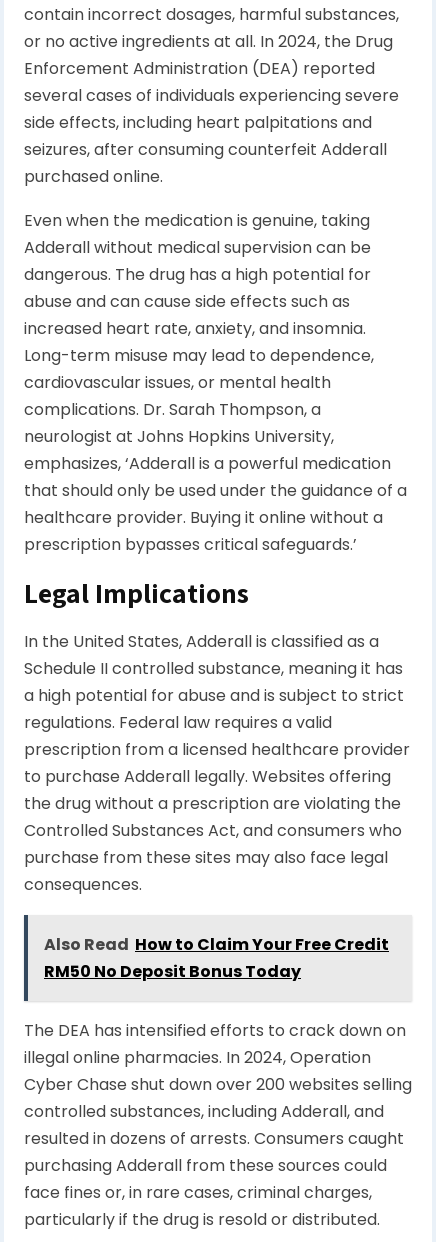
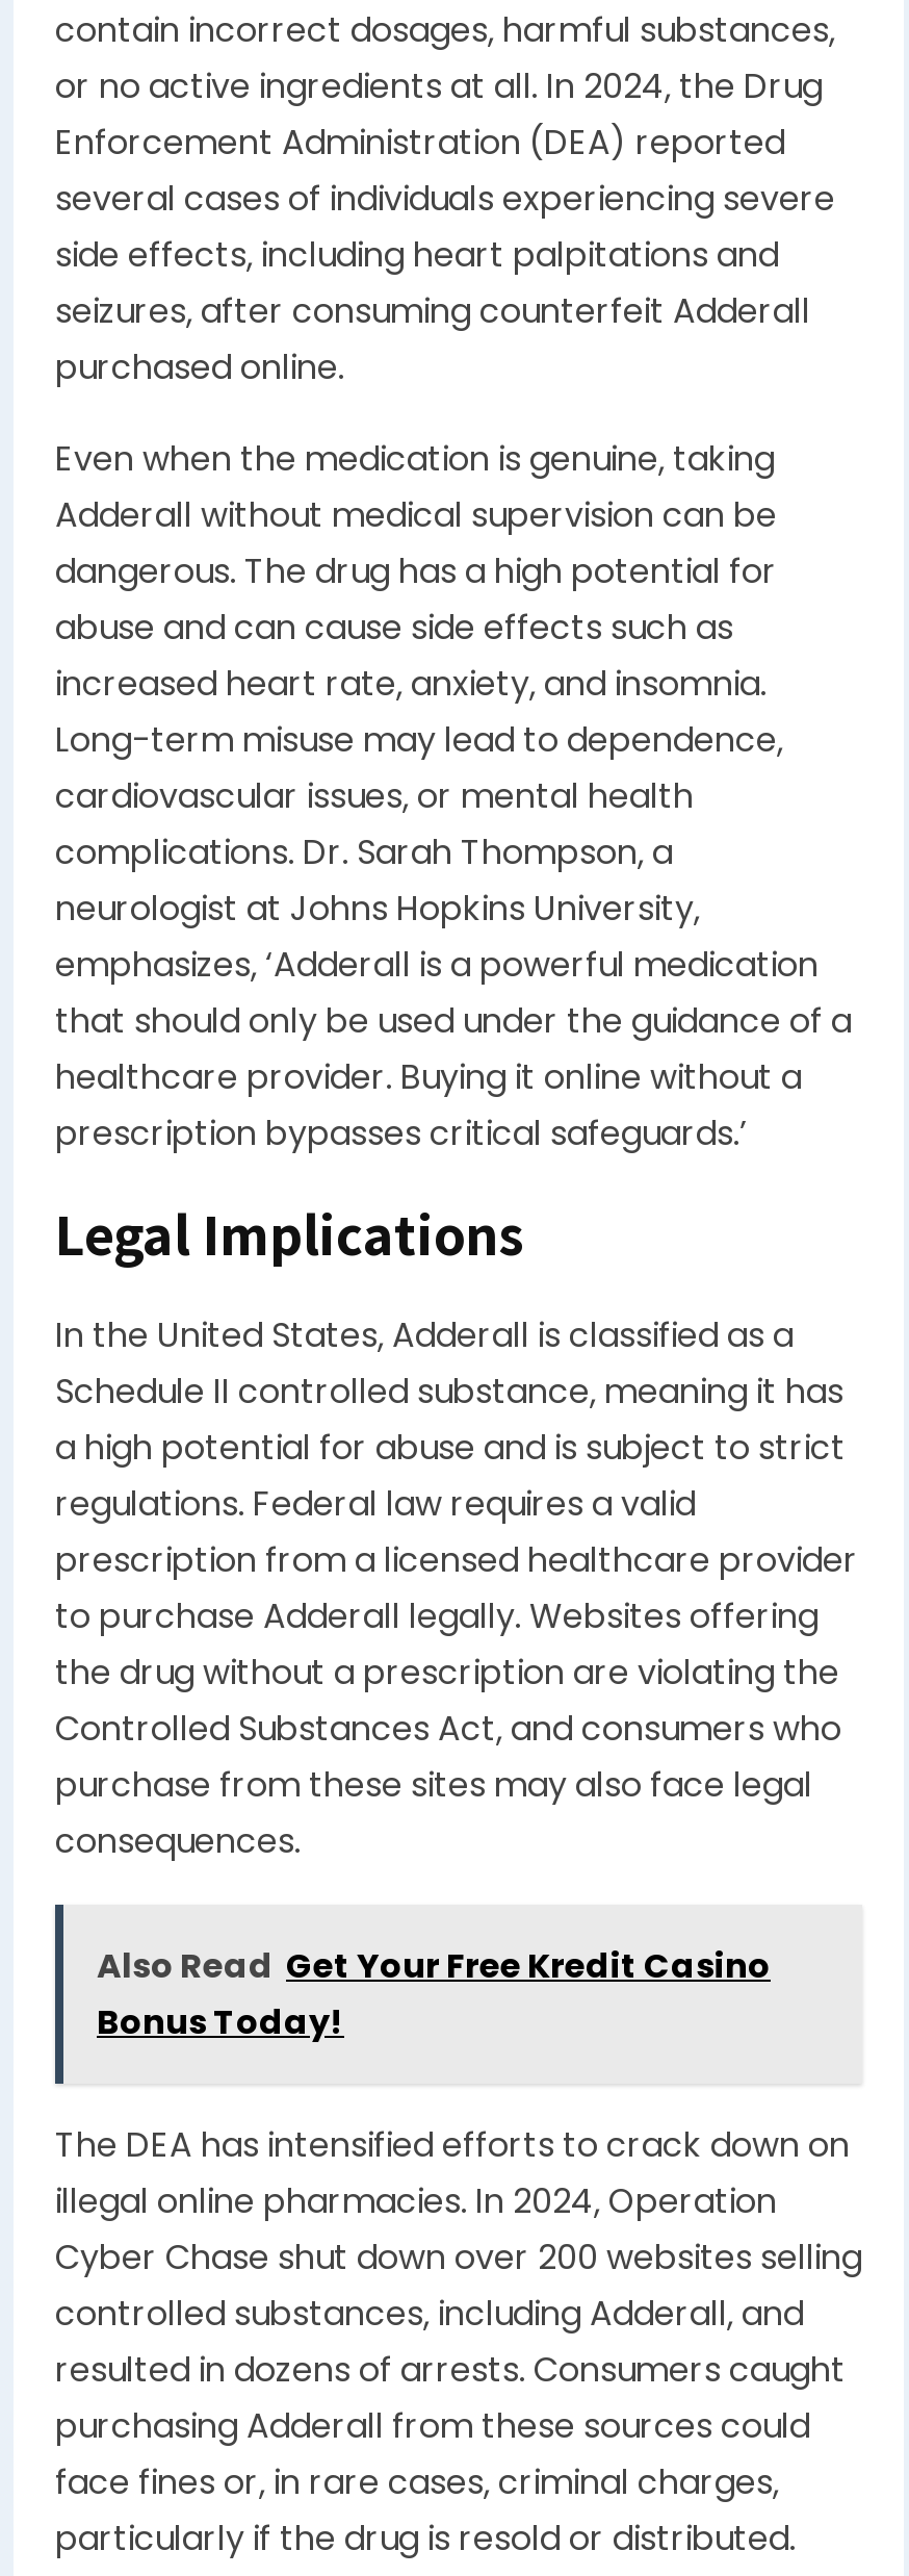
[44,933,389,983] Also Read How to Claim Your Free Credit | RM50 No Deposit Bonus Today -> [97,1942,771,2046] Also Read Get Your Free Kredit Casino | Bonus Today!

